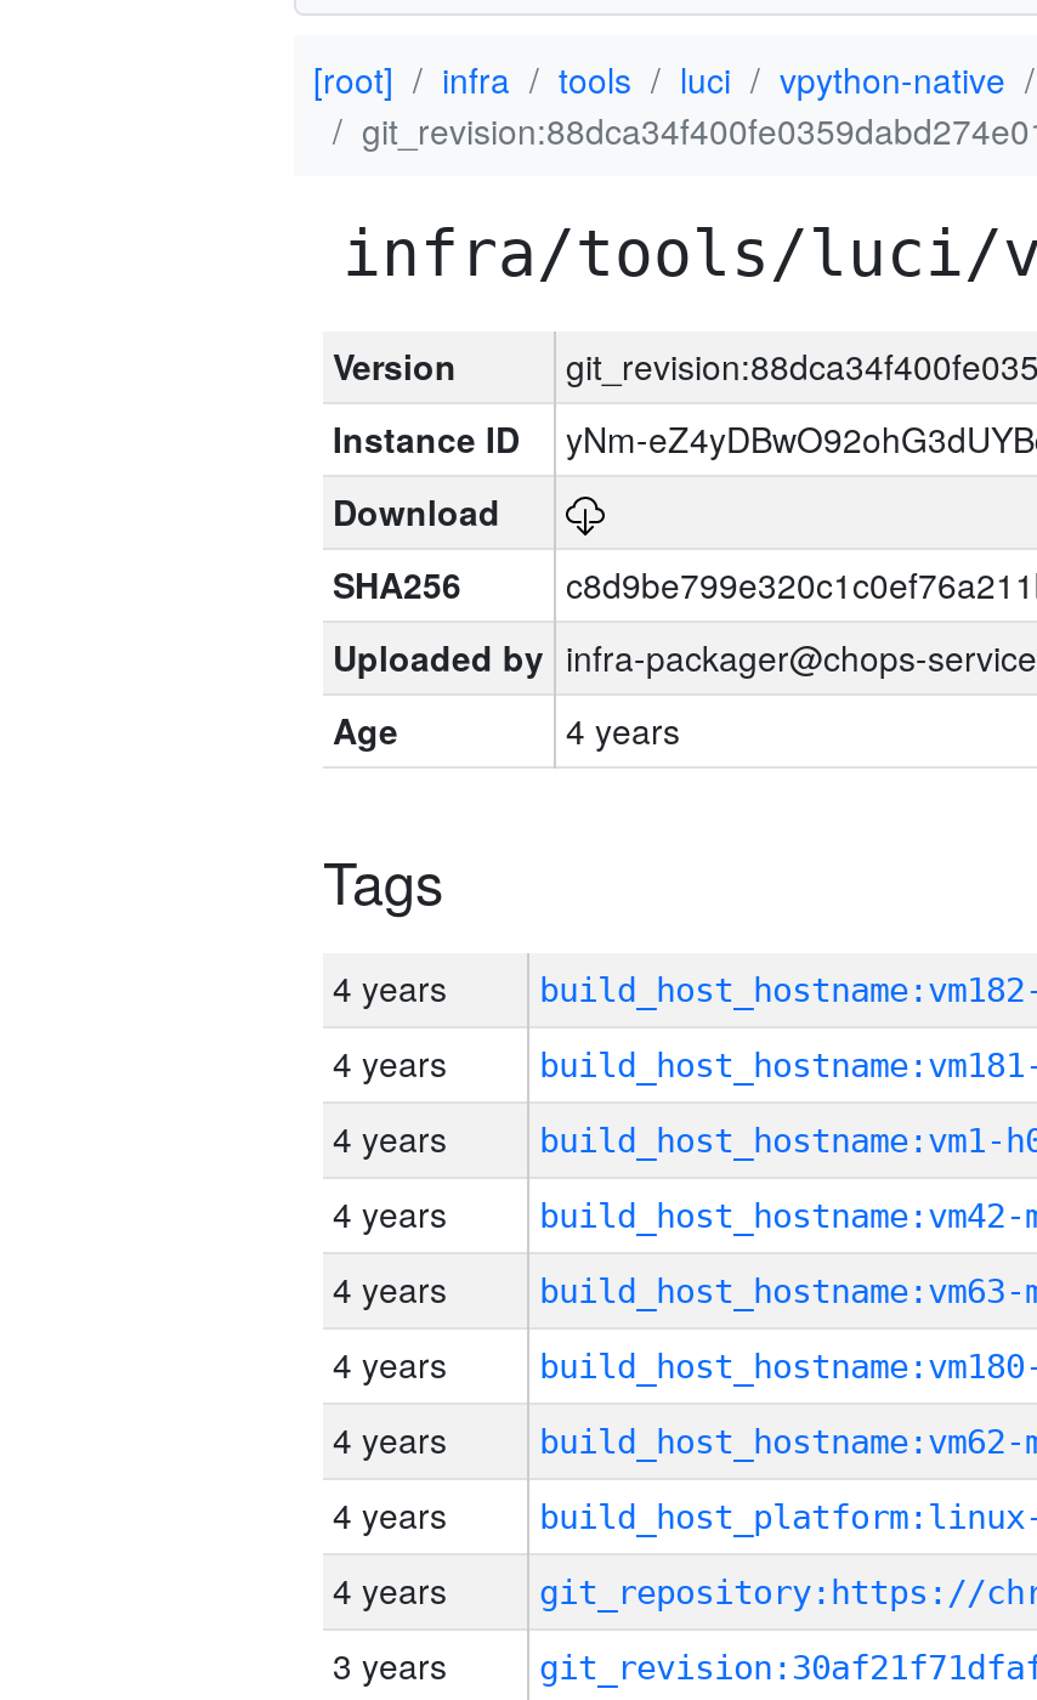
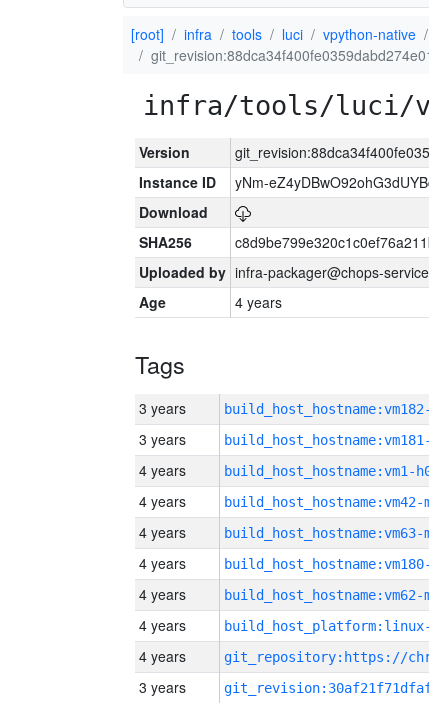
[333,963,447,1011] 4 years -> [139,398,186,418] 3 years
[333,1038,447,1087] 4 years -> [139,429,186,449] 3 years

